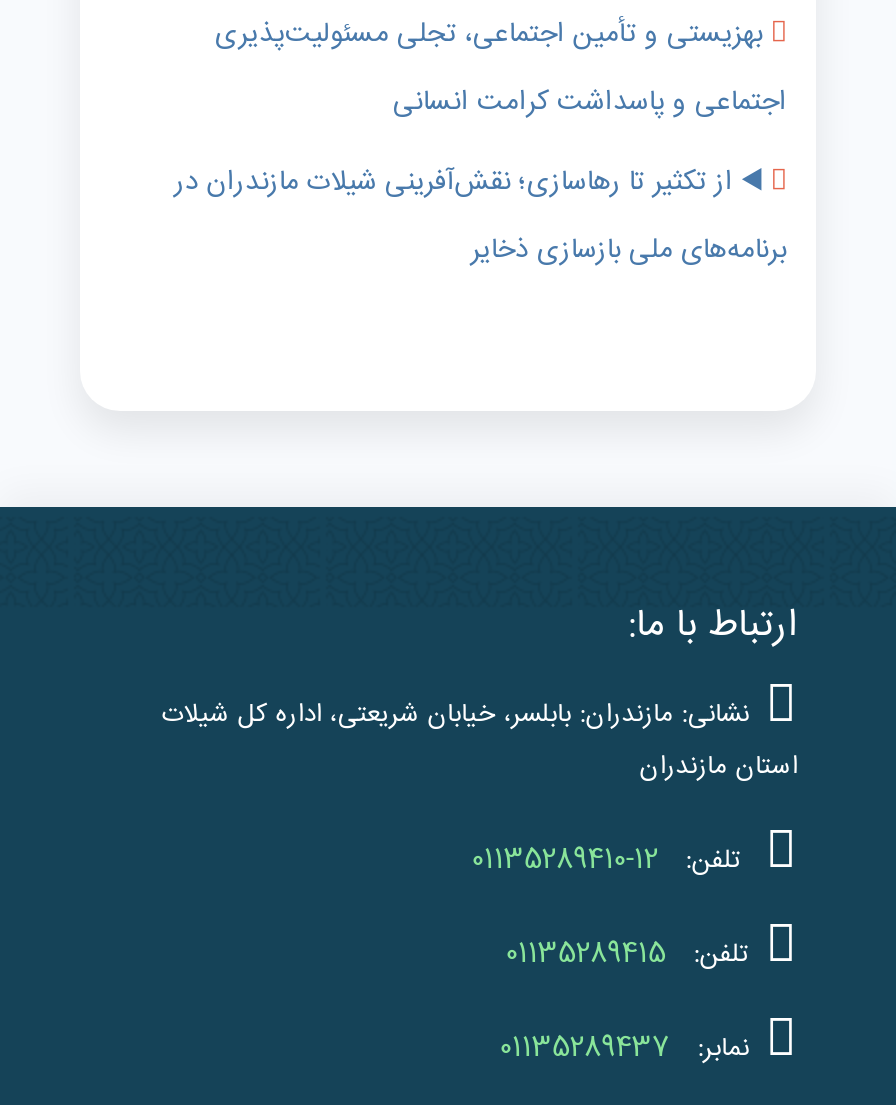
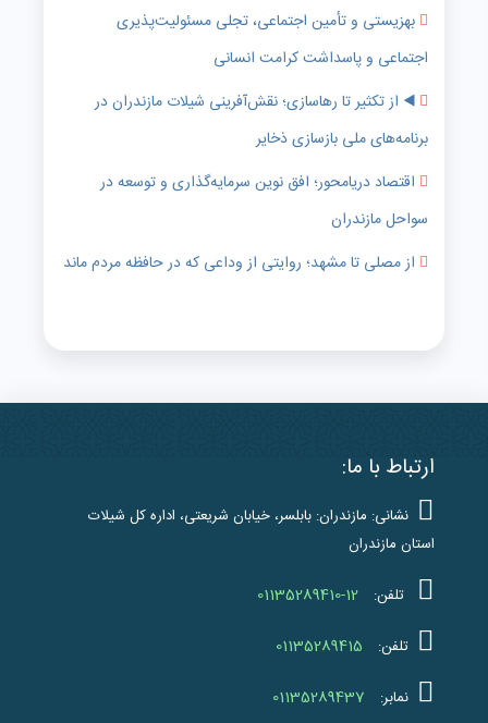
none -> [64,170,428,277] اقتصاد دریا‌محور؛ افق نوین سرمایه‌گذاری و توسعه در | سواحل مازندران | از مصلی تا مشهد؛ روایتی از وداعی که در حافظه مردم ماند

